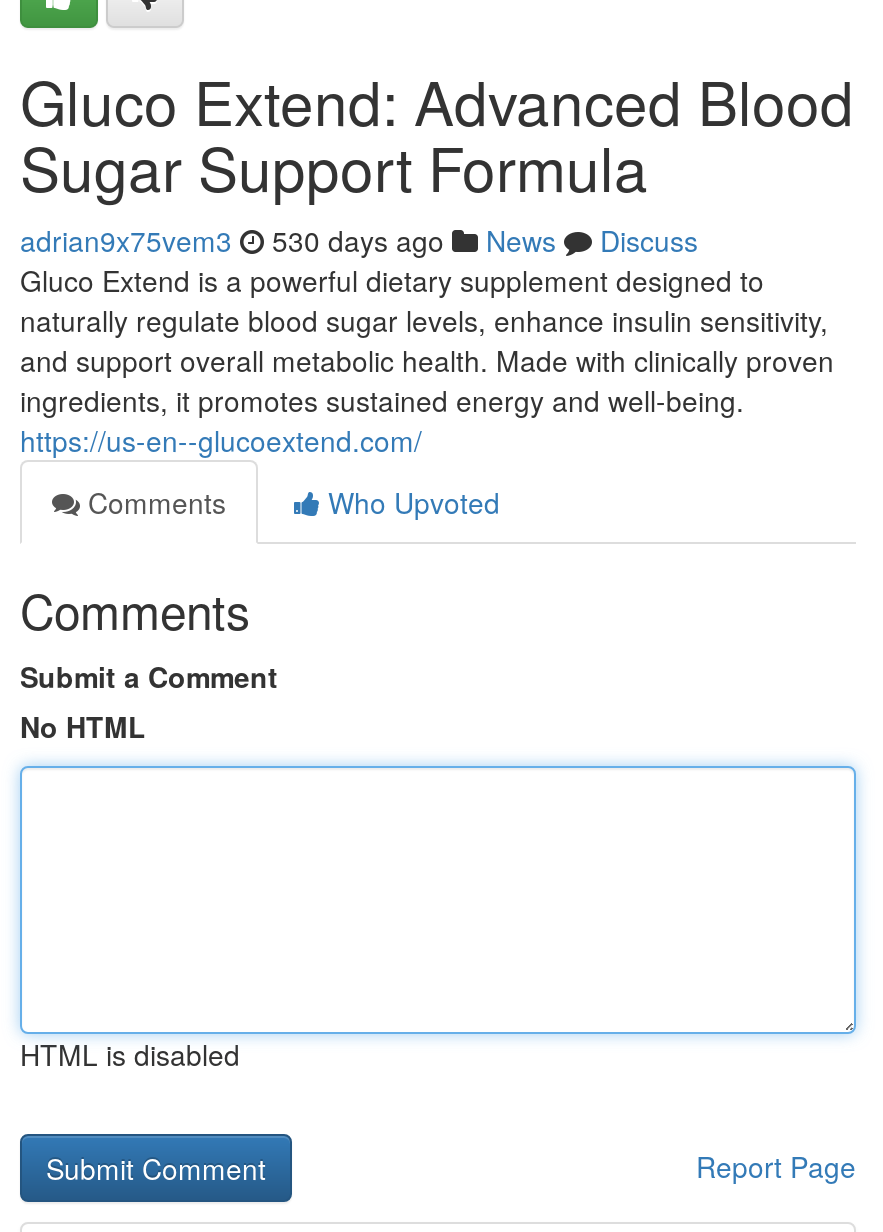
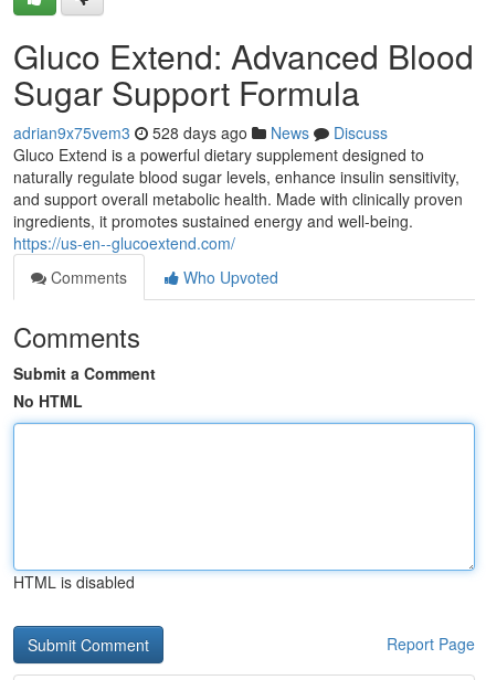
[20,220,698,260] adrian9x75vem3 530 days ago News Discuss -> [13,121,388,144] adrian9x75vem3 528 days ago News Discuss

